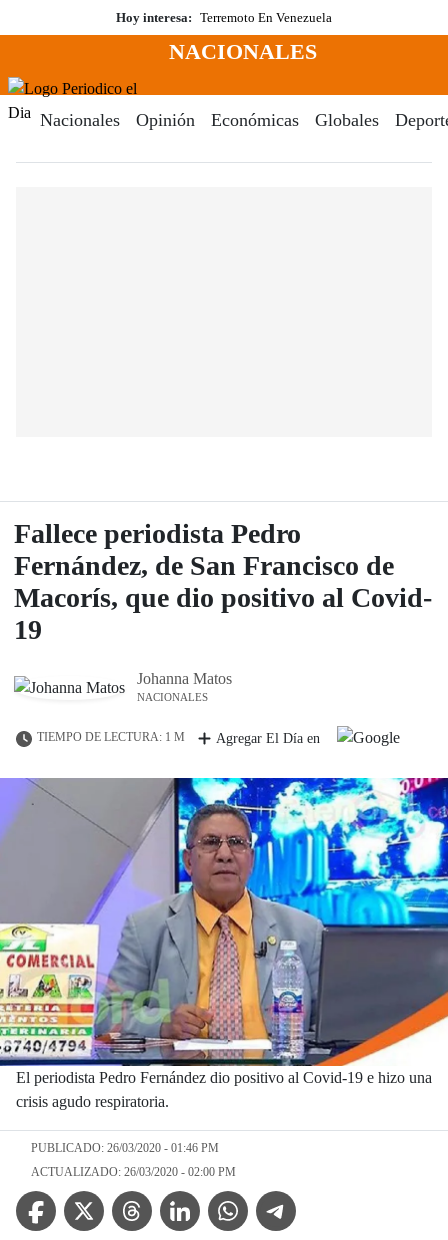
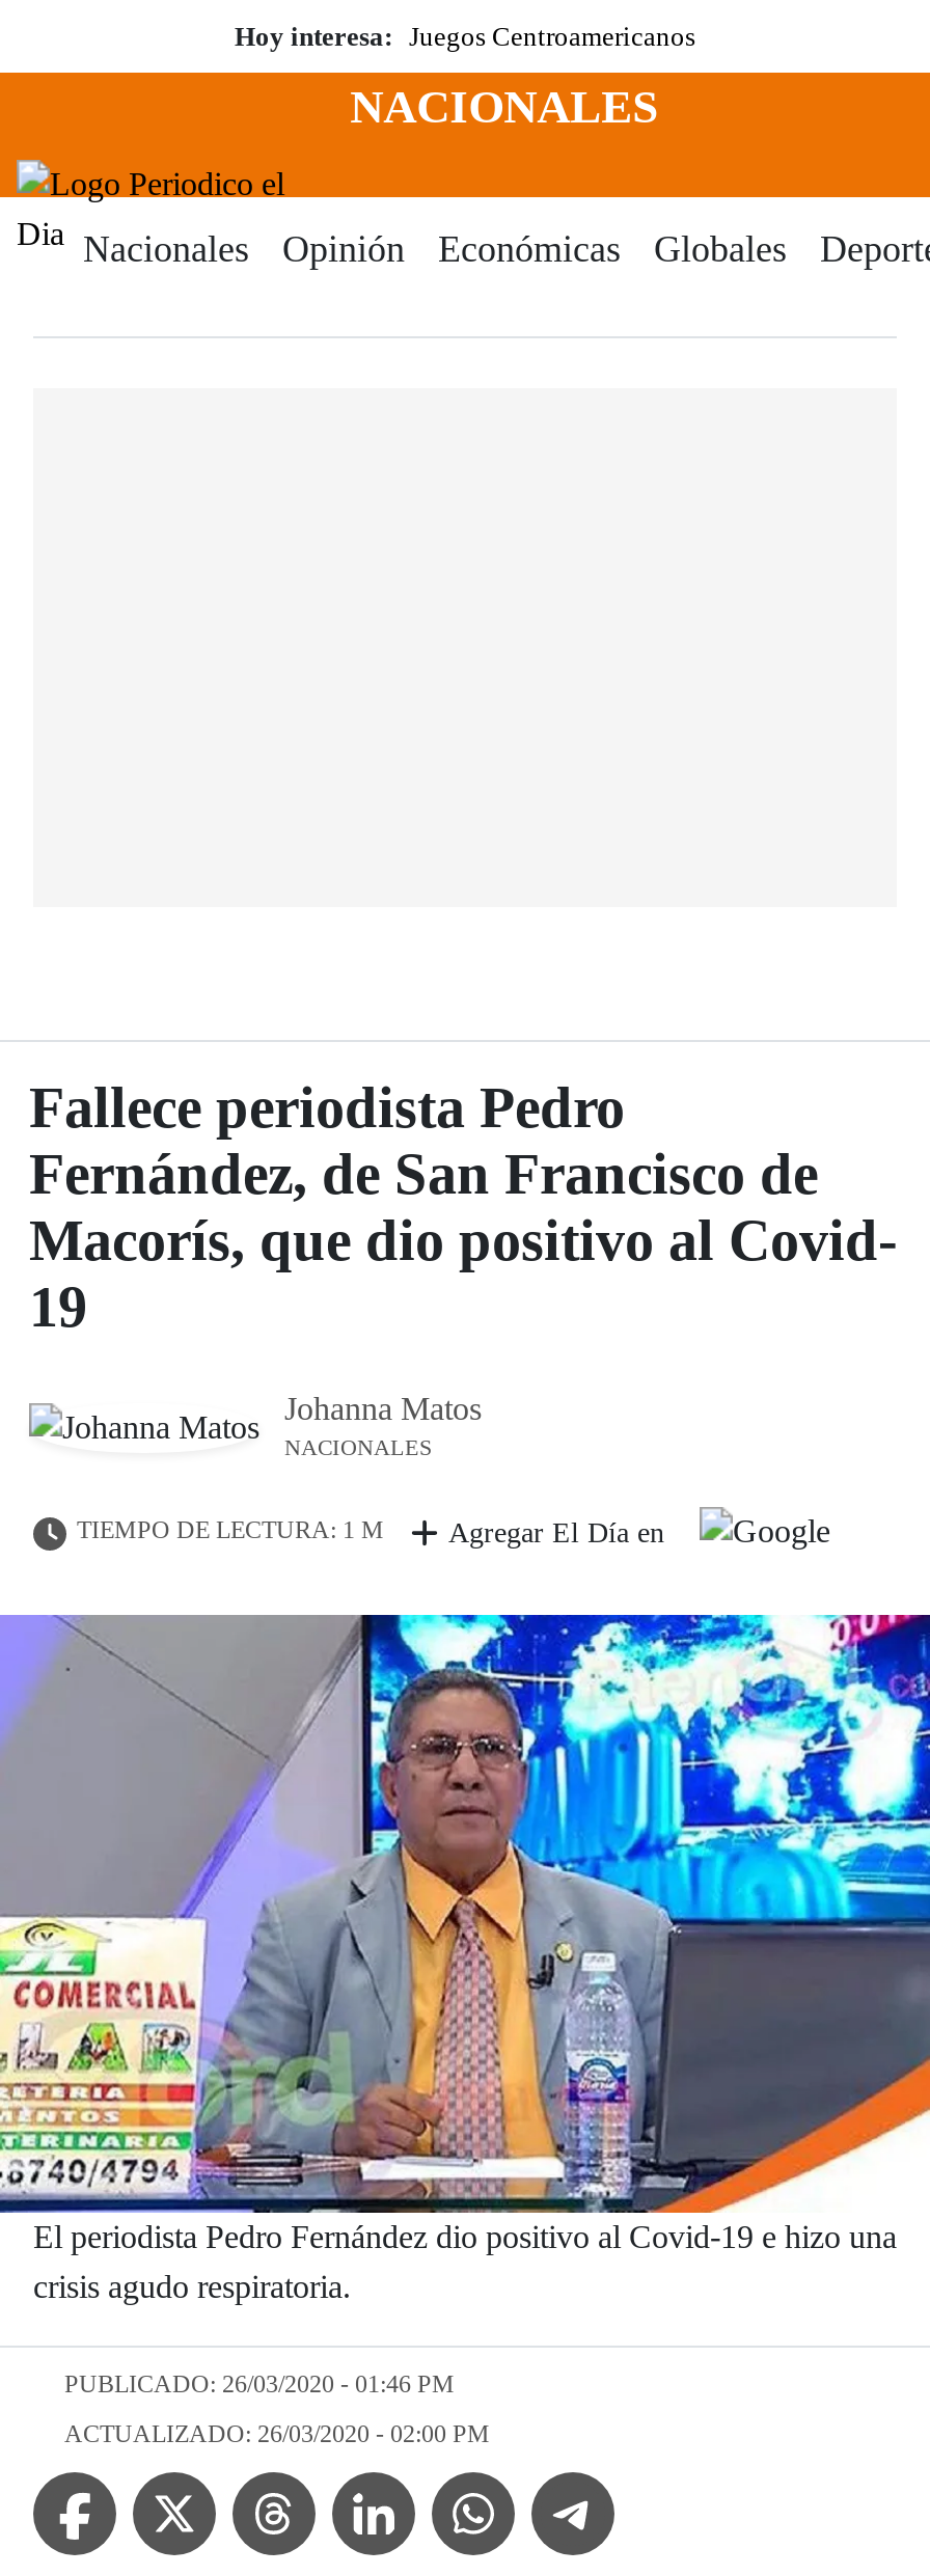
[116,10,332,25] Hoy interesa: Terremoto En Venezuela -> [235,21,695,52] Hoy interesa: Juegos Centroamericanos

